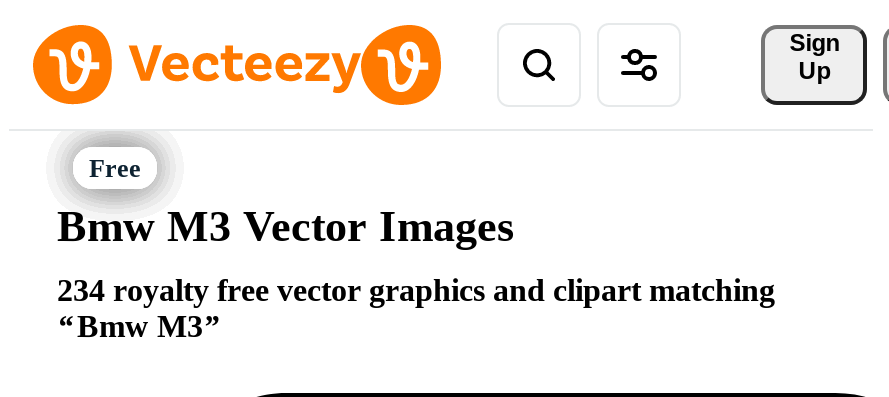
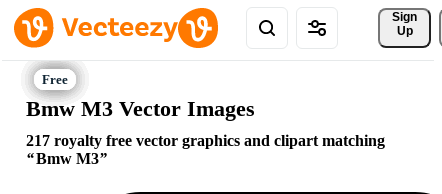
[57,274,775,308] 234 royalty free vector graphics and clipart matching -> [26,132,385,149] 217 royalty free vector graphics and clipart matching

